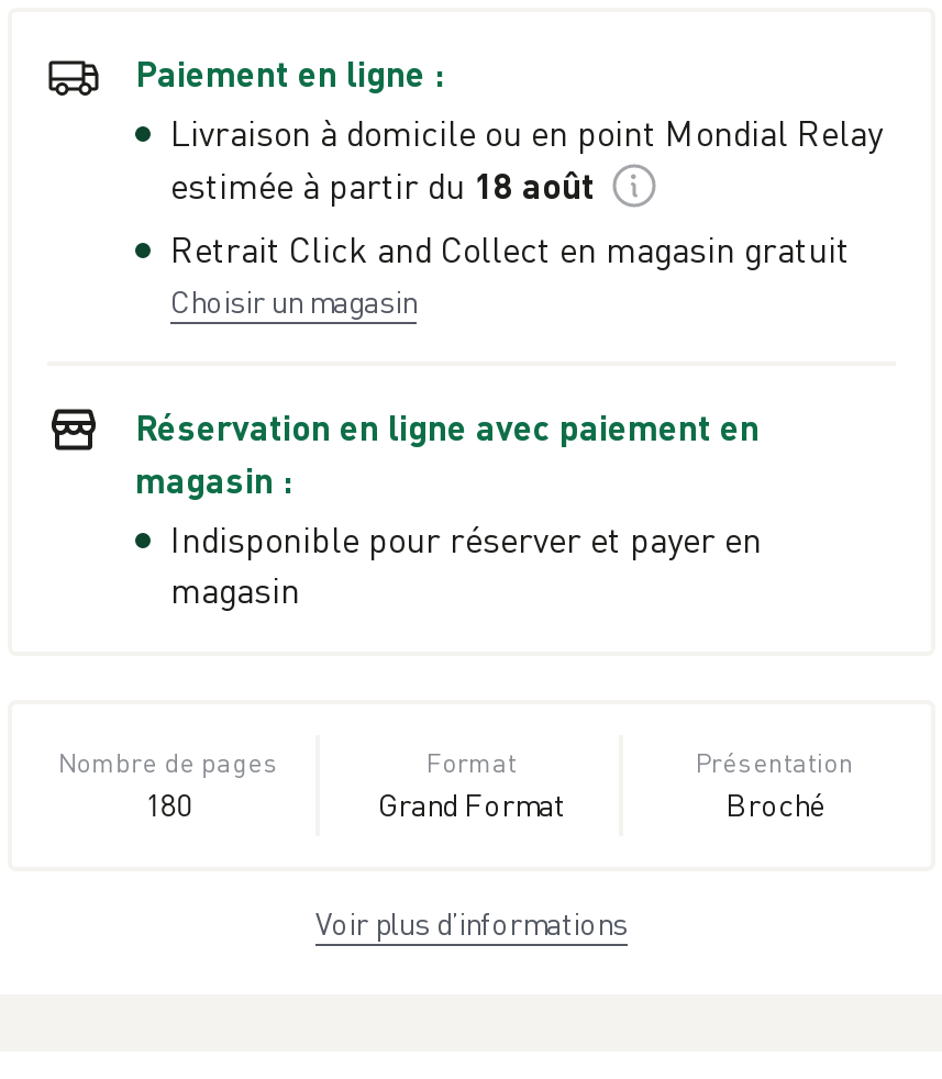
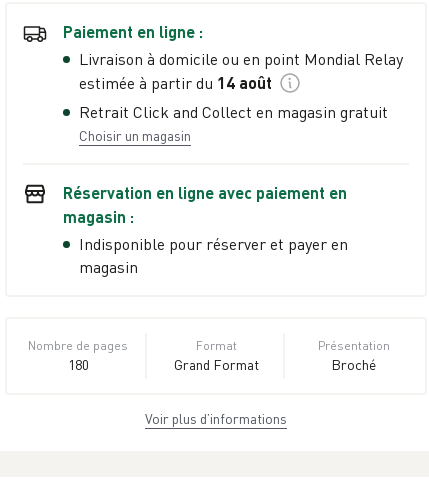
[170,164,595,208] estimée à partir du 18 août -> [79,73,272,93] estimée à partir du 14 août

